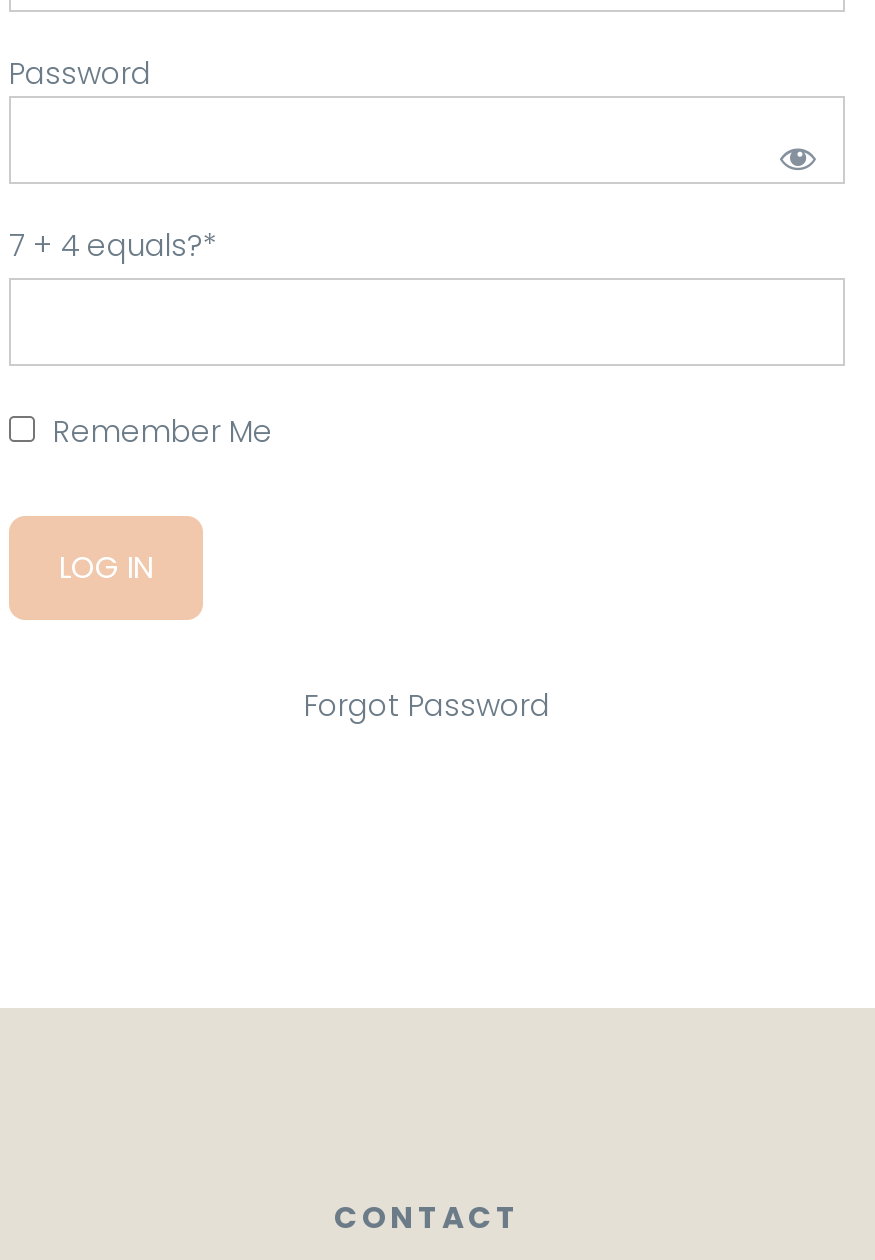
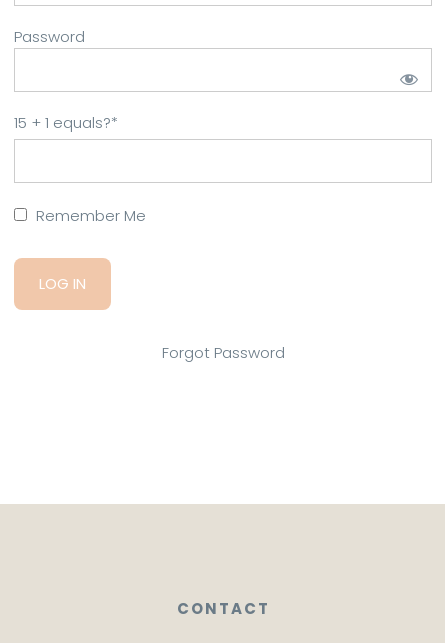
[9,224,217,266] 7 + 4 equals?* -> [14,112,118,133] 15 + 1 equals?*

